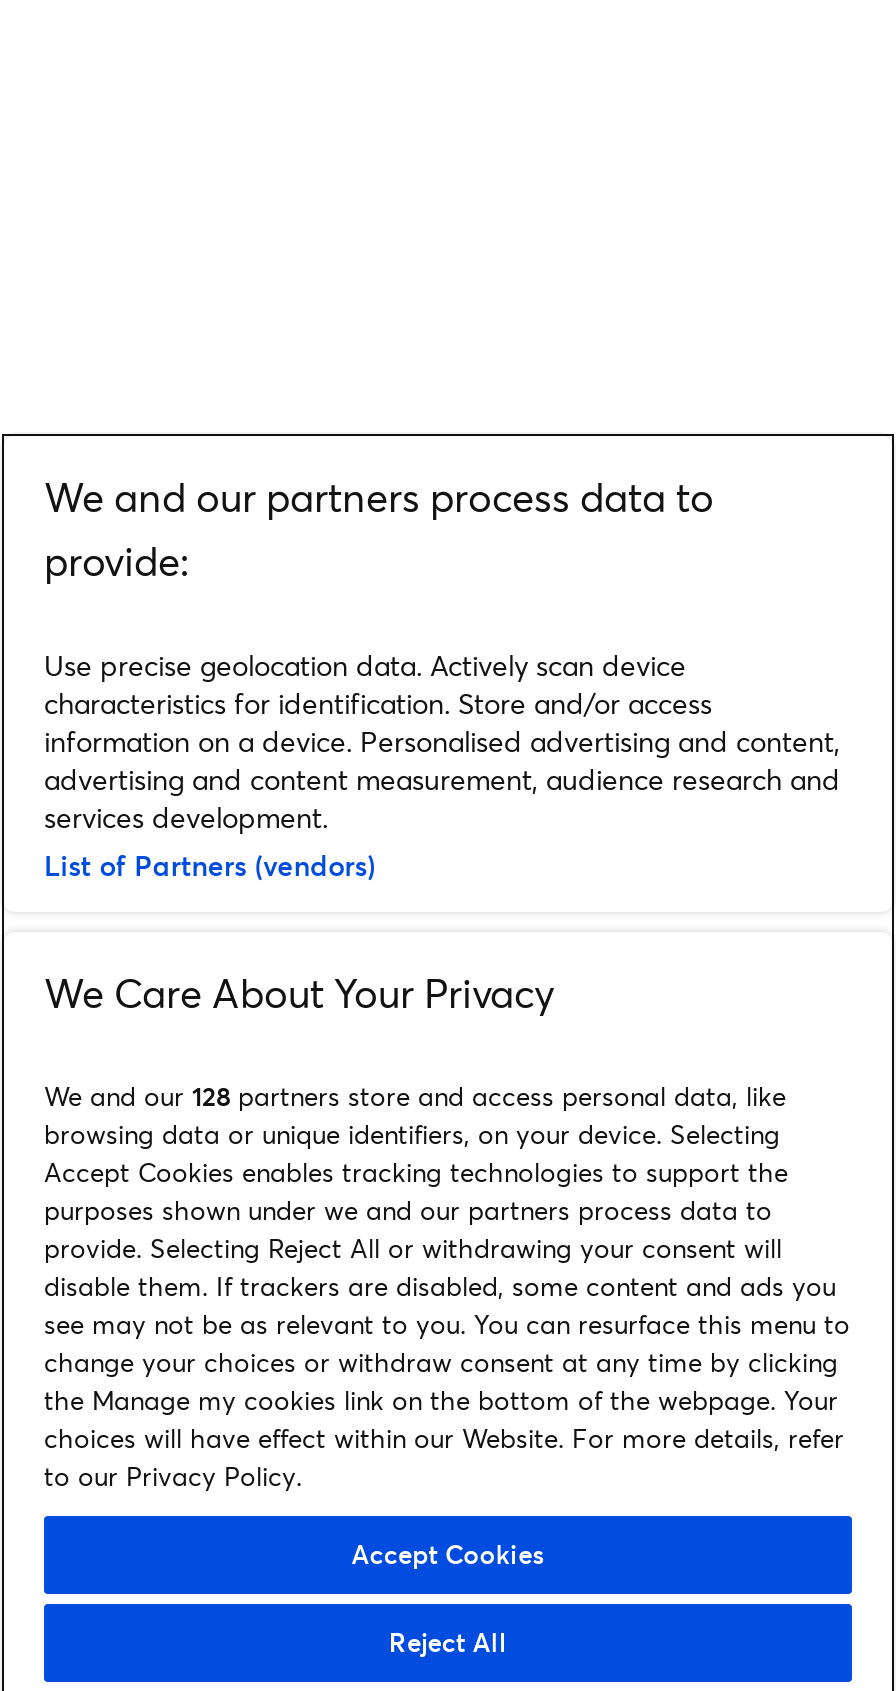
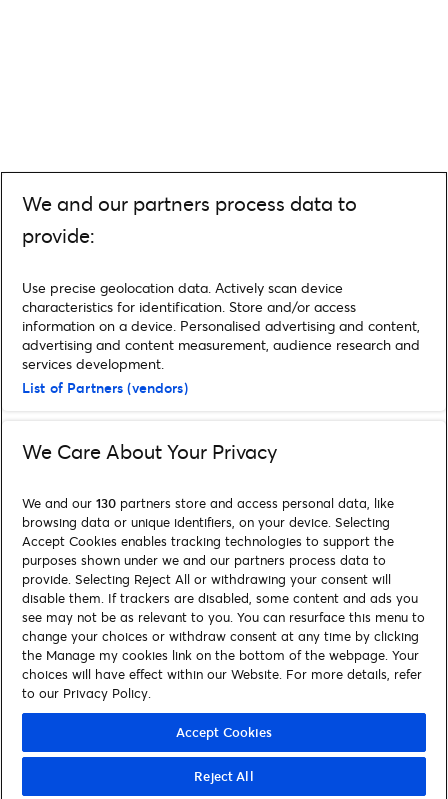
[44,1078,786,1114] We and our 128 partners store and access personal data, like -> [22,494,394,512] We and our 130 partners store and access personal data, like

